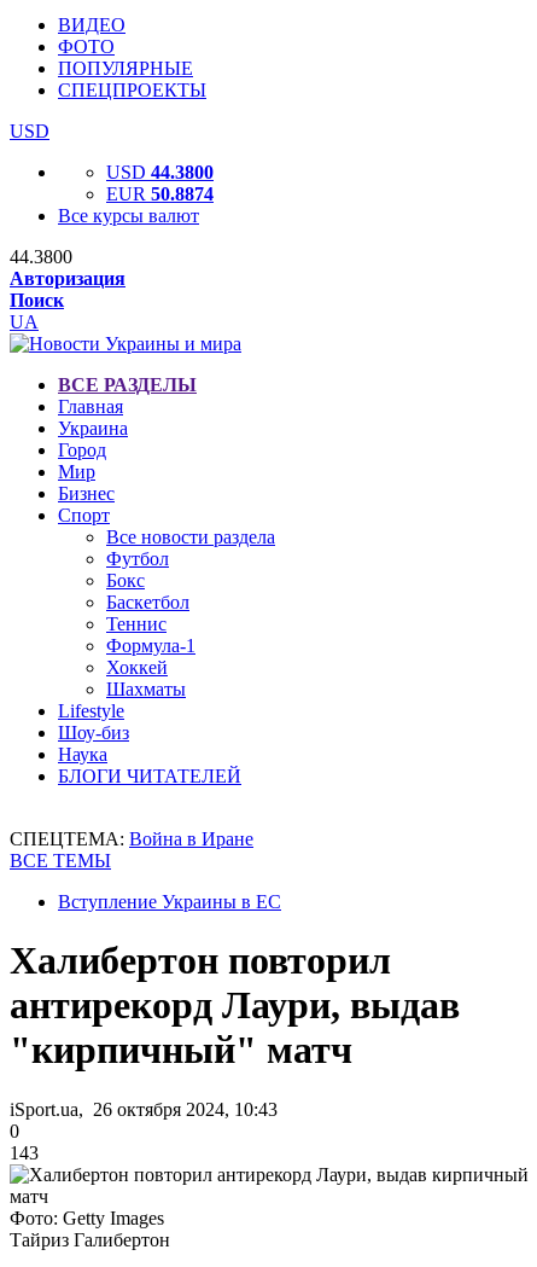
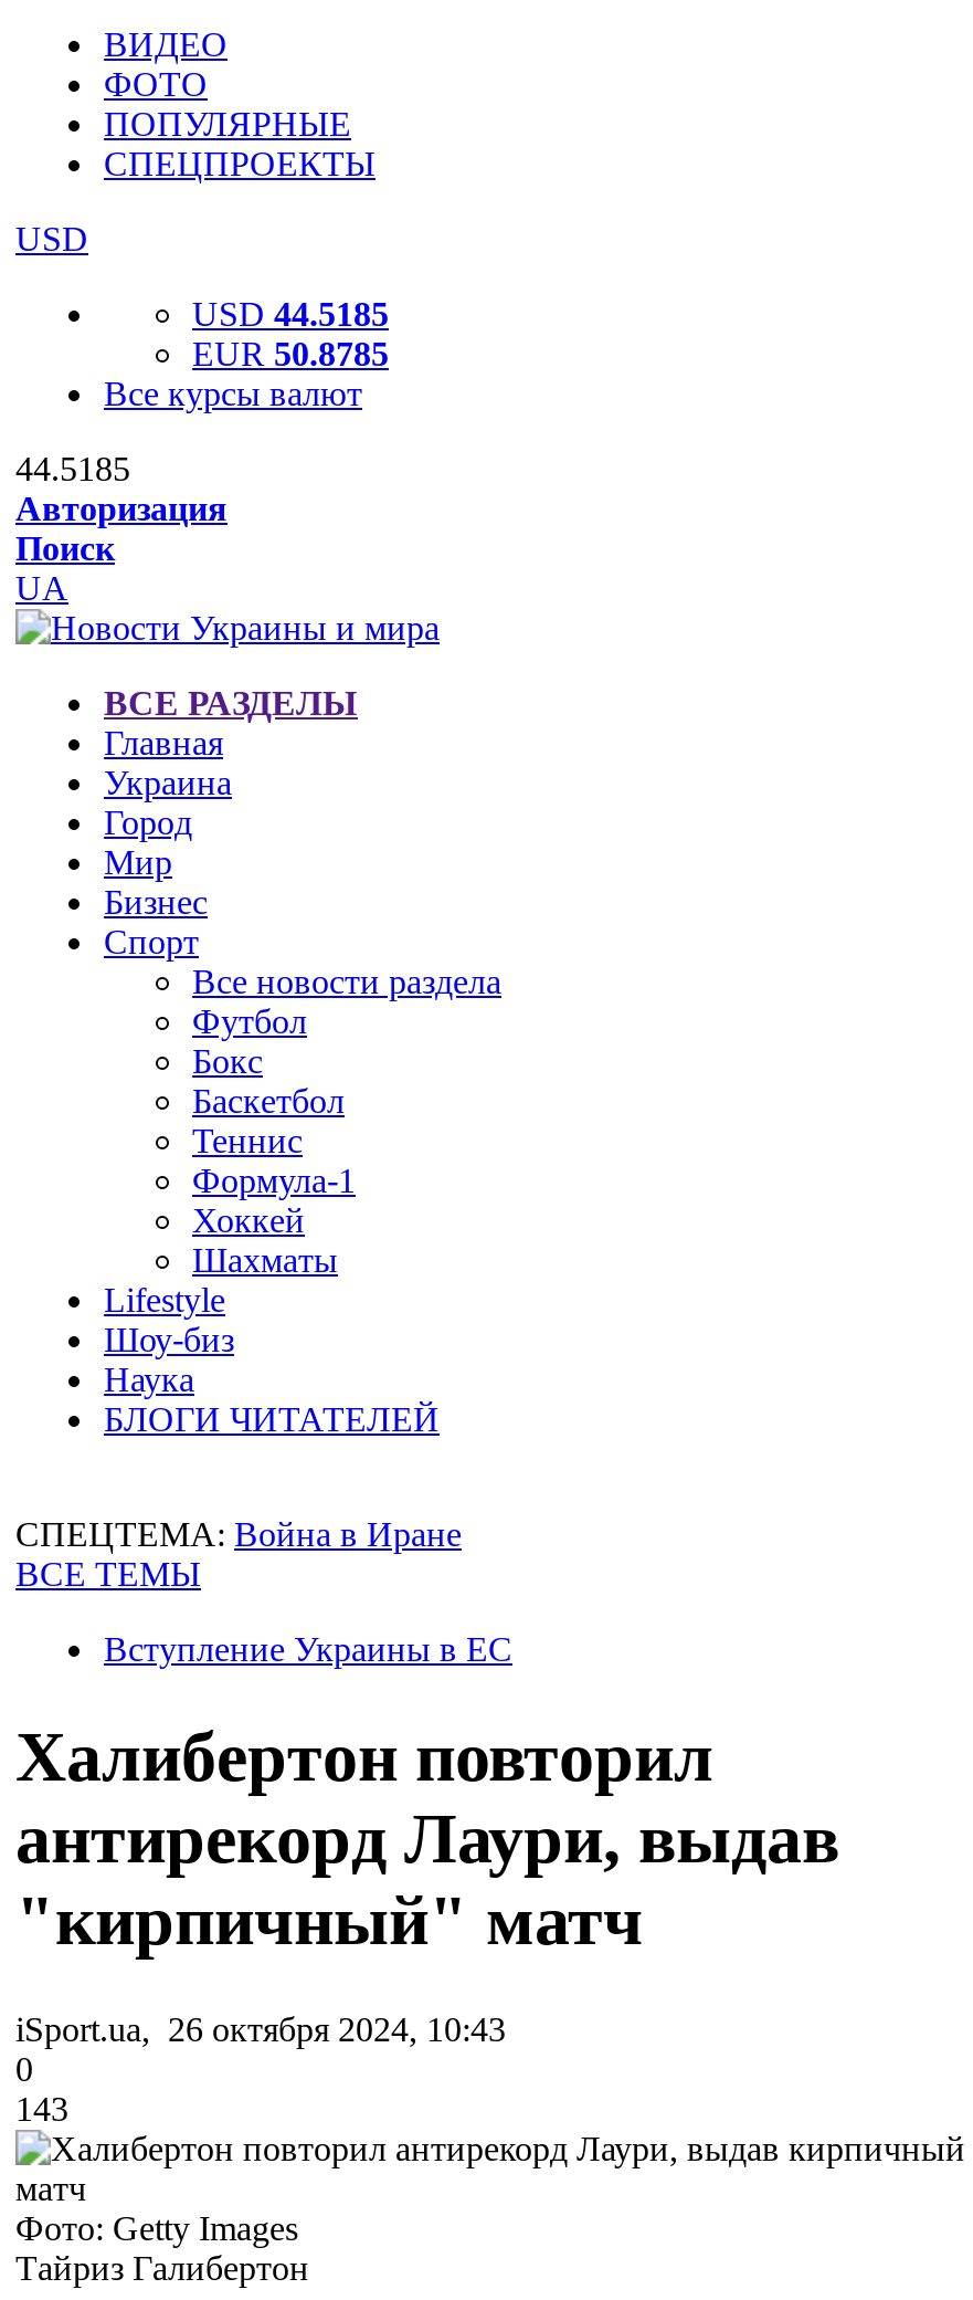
[106,162,214,182] USD 44.3800 -> [192,295,389,333] USD 44.5185
[106,184,214,204] EUR 50.8874 -> [192,335,389,372] EUR 50.8785
[10,246,72,267] 44.3800 -> [15,450,130,487] 44.5185

